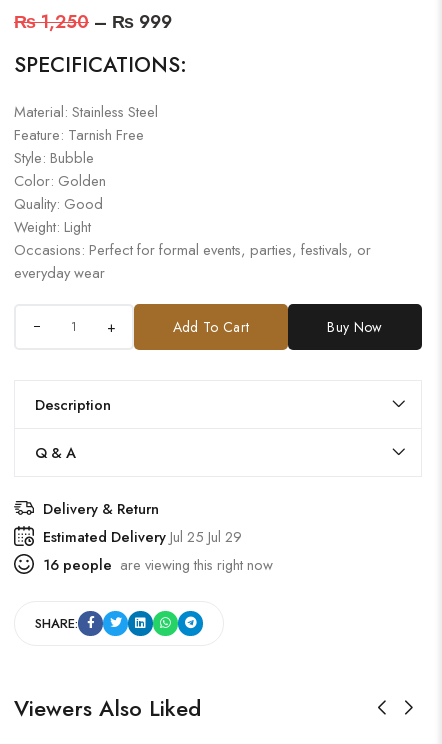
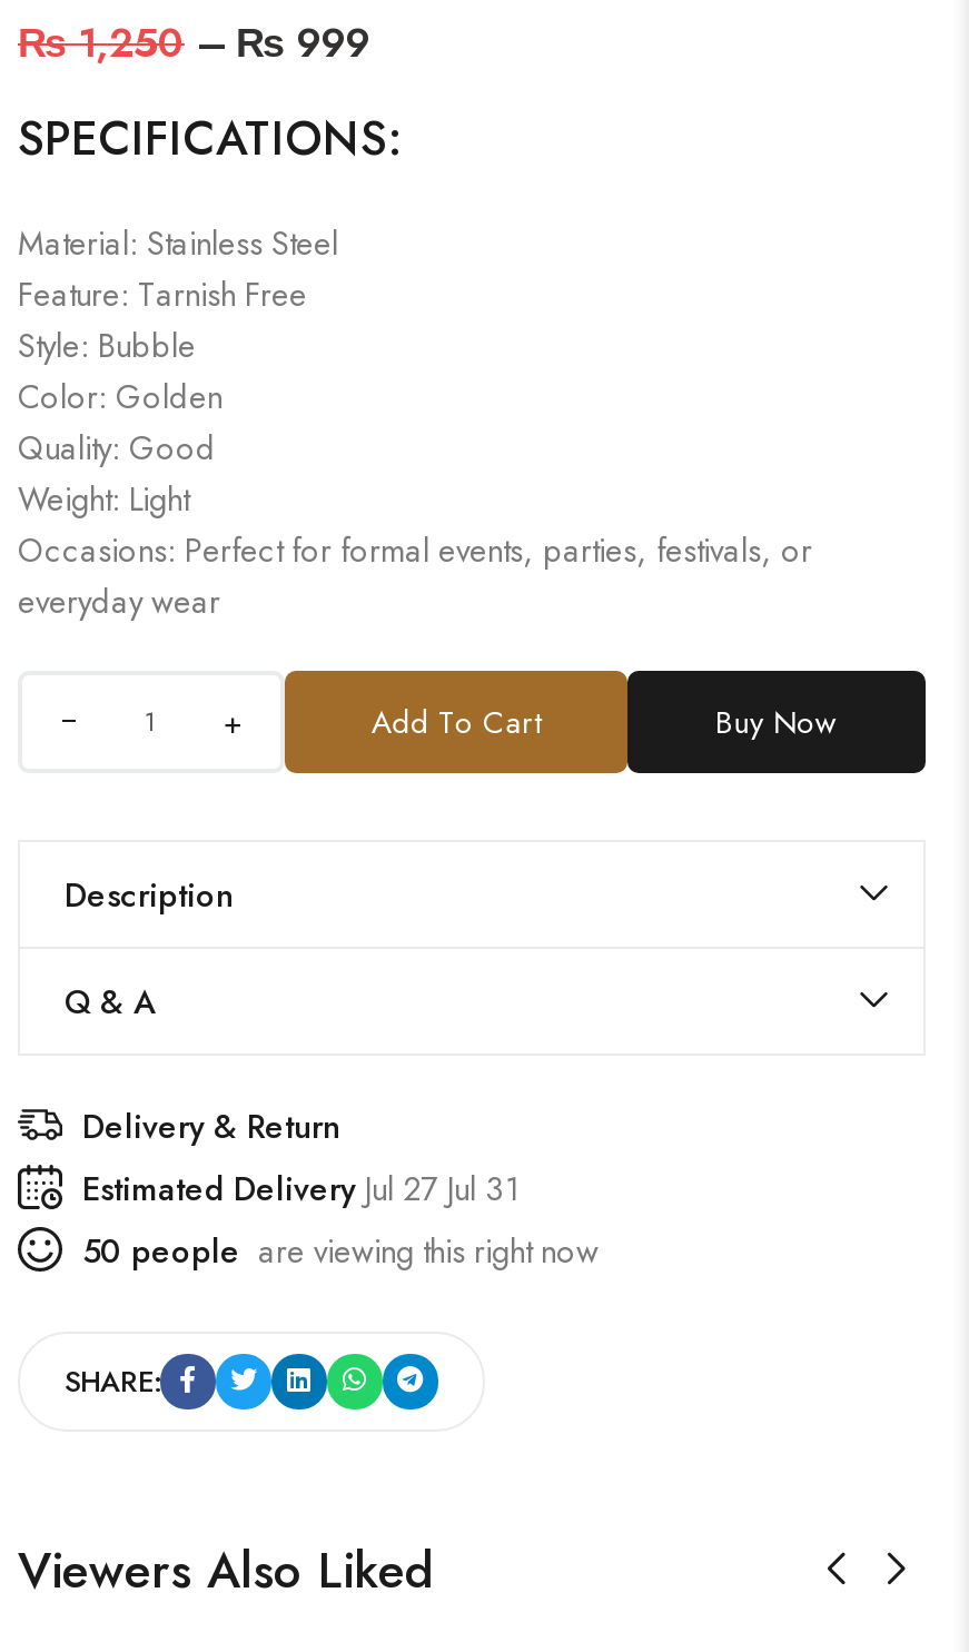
[43,525,242,546] Estimated Delivery Jul 25 Jul 29 -> [82,1164,518,1210] Estimated Delivery Jul 27 Jul 31
[43,553,273,574] 16 people are viewing this right now -> [82,1226,599,1273] 50 people are viewing this right now

